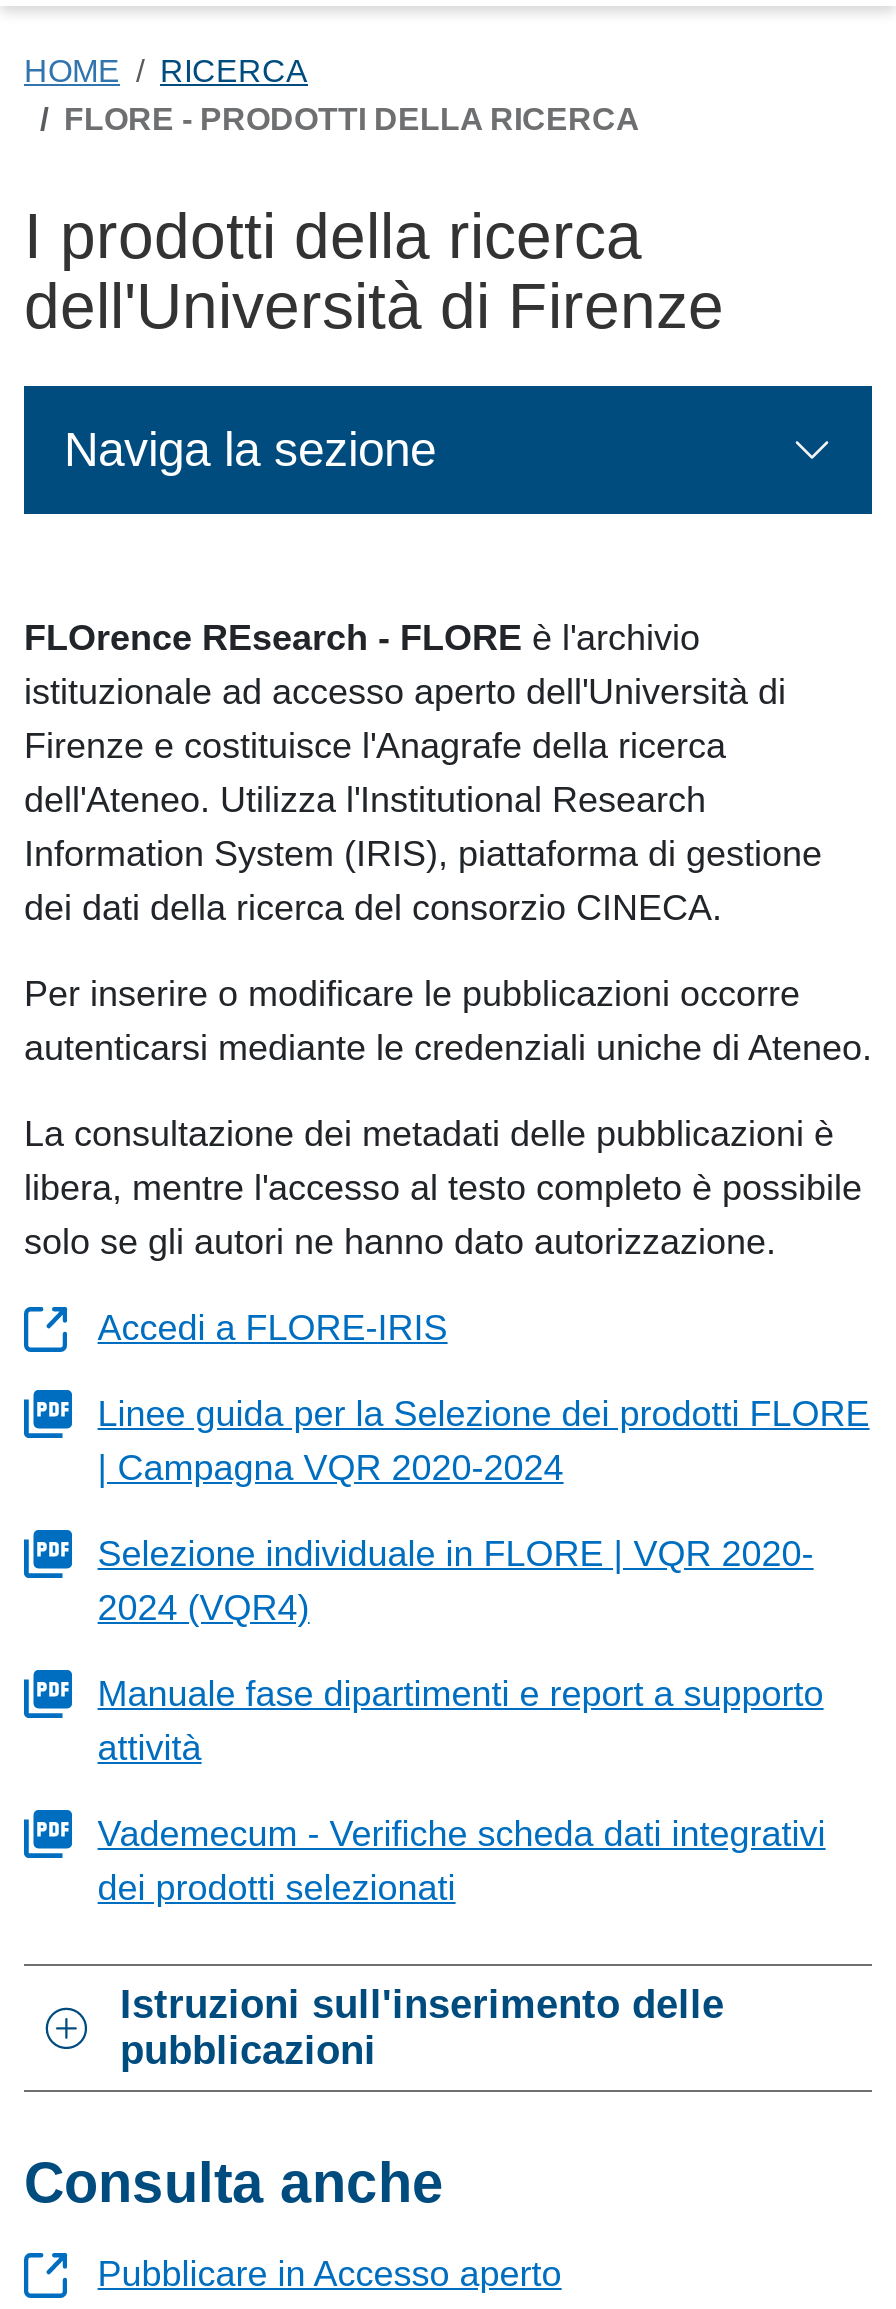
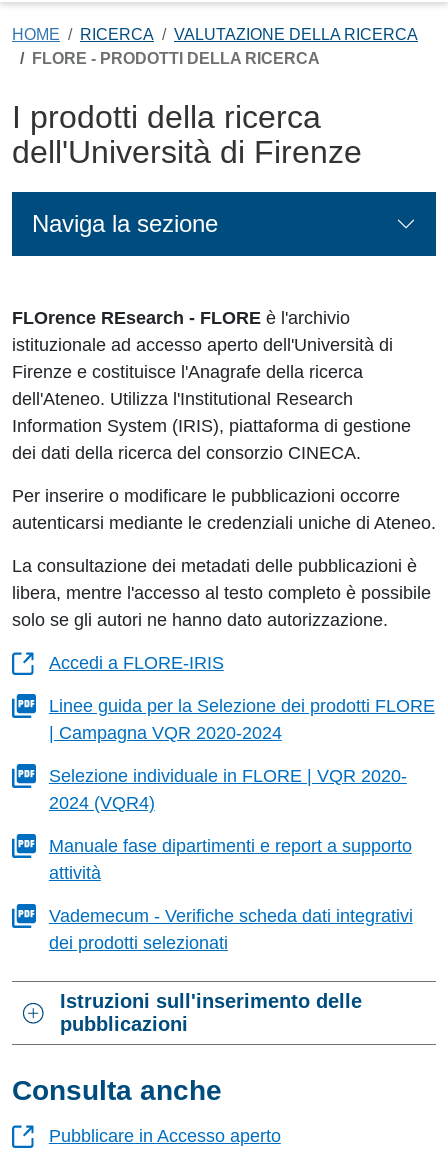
none -> [174,26,418,43] VALUTAZIONE DELLA RICERCA

